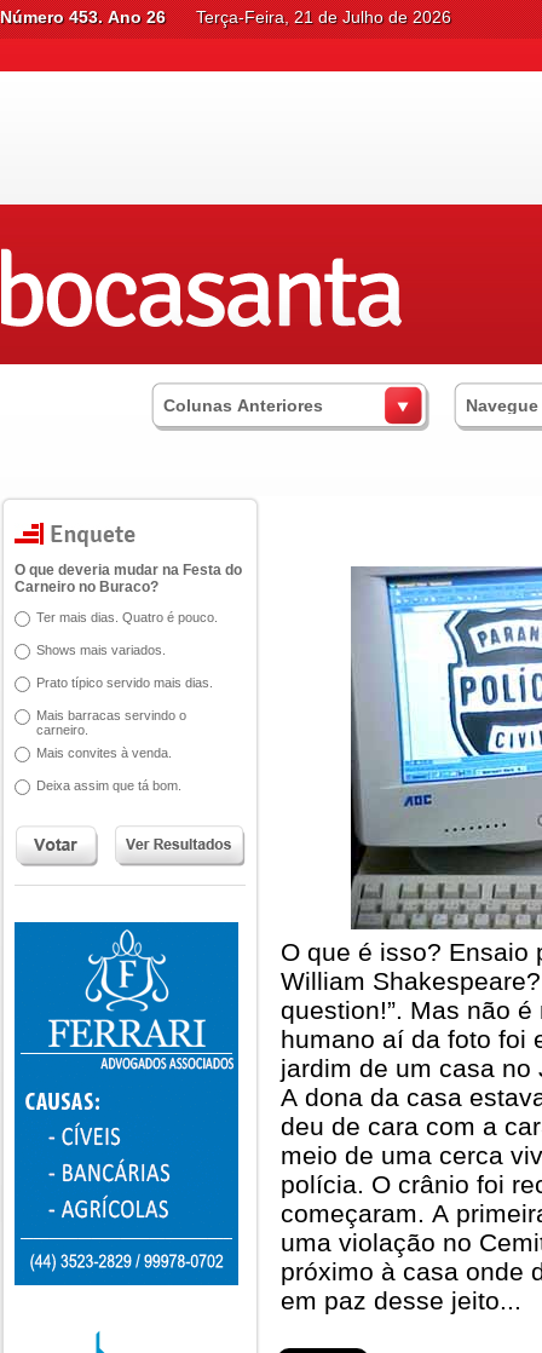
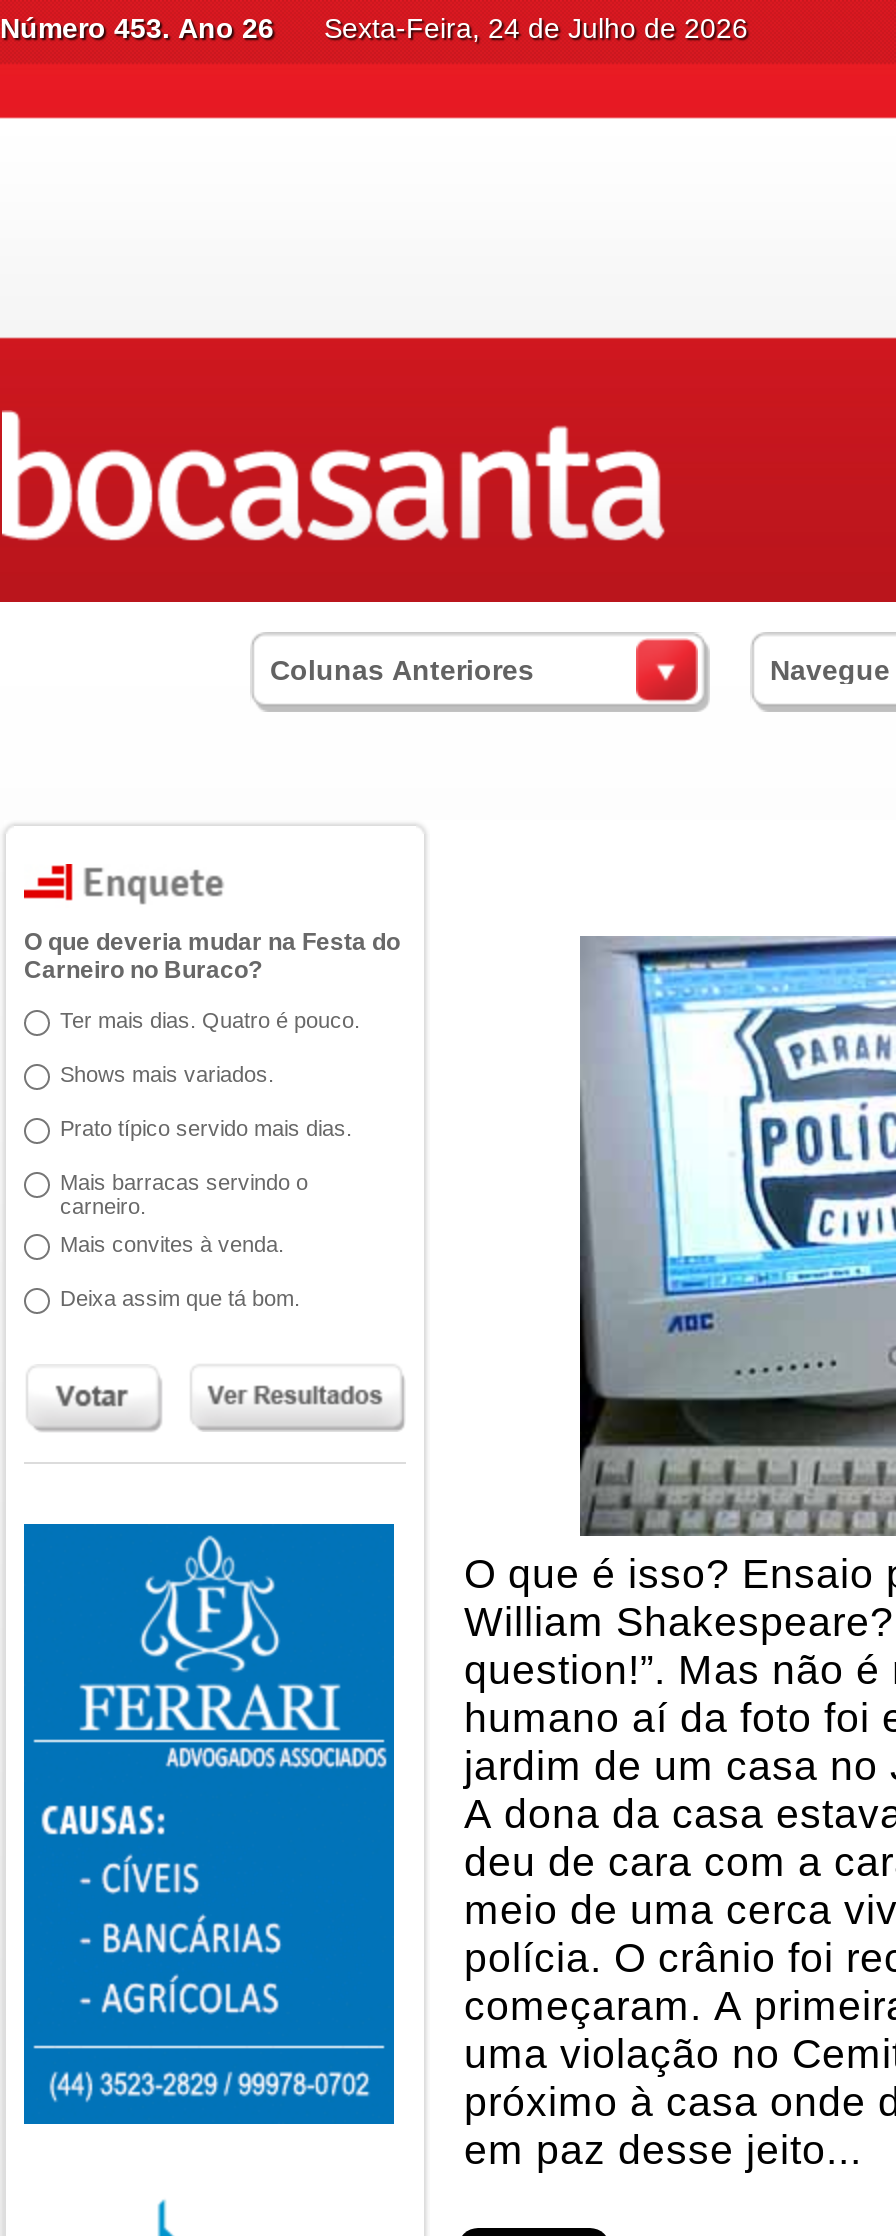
[196,7,451,27] Terça-Feira, 21 de Julho de 2026 -> [324,12,748,44] Sexta-Feira, 24 de Julho de 2026

